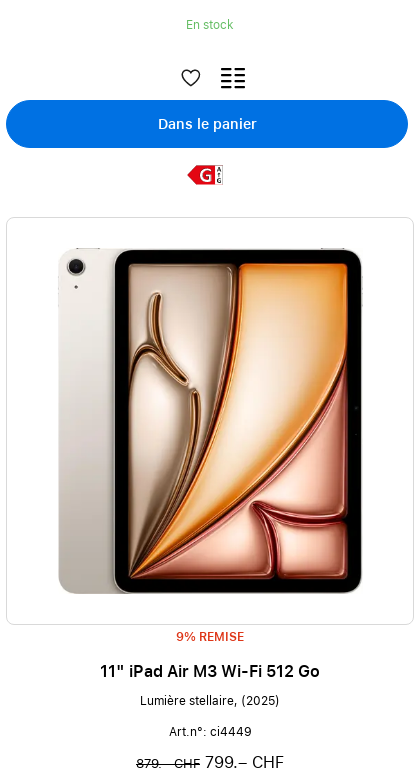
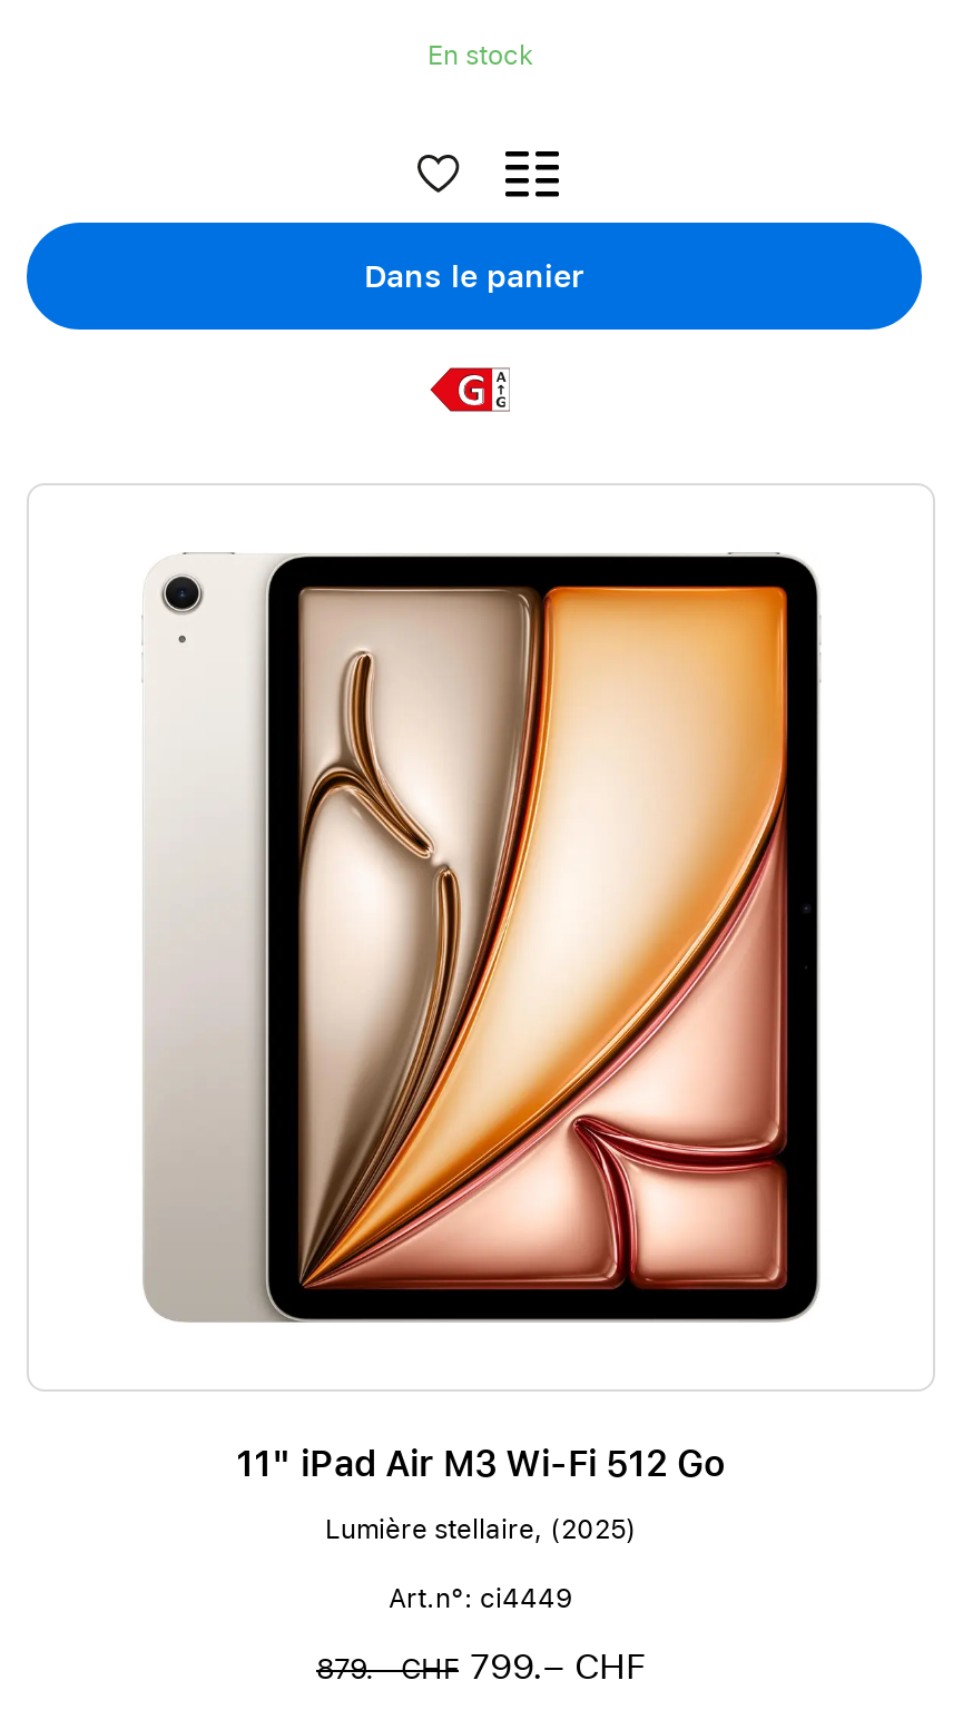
[176,630,244,644] 9% REMISE -> none

